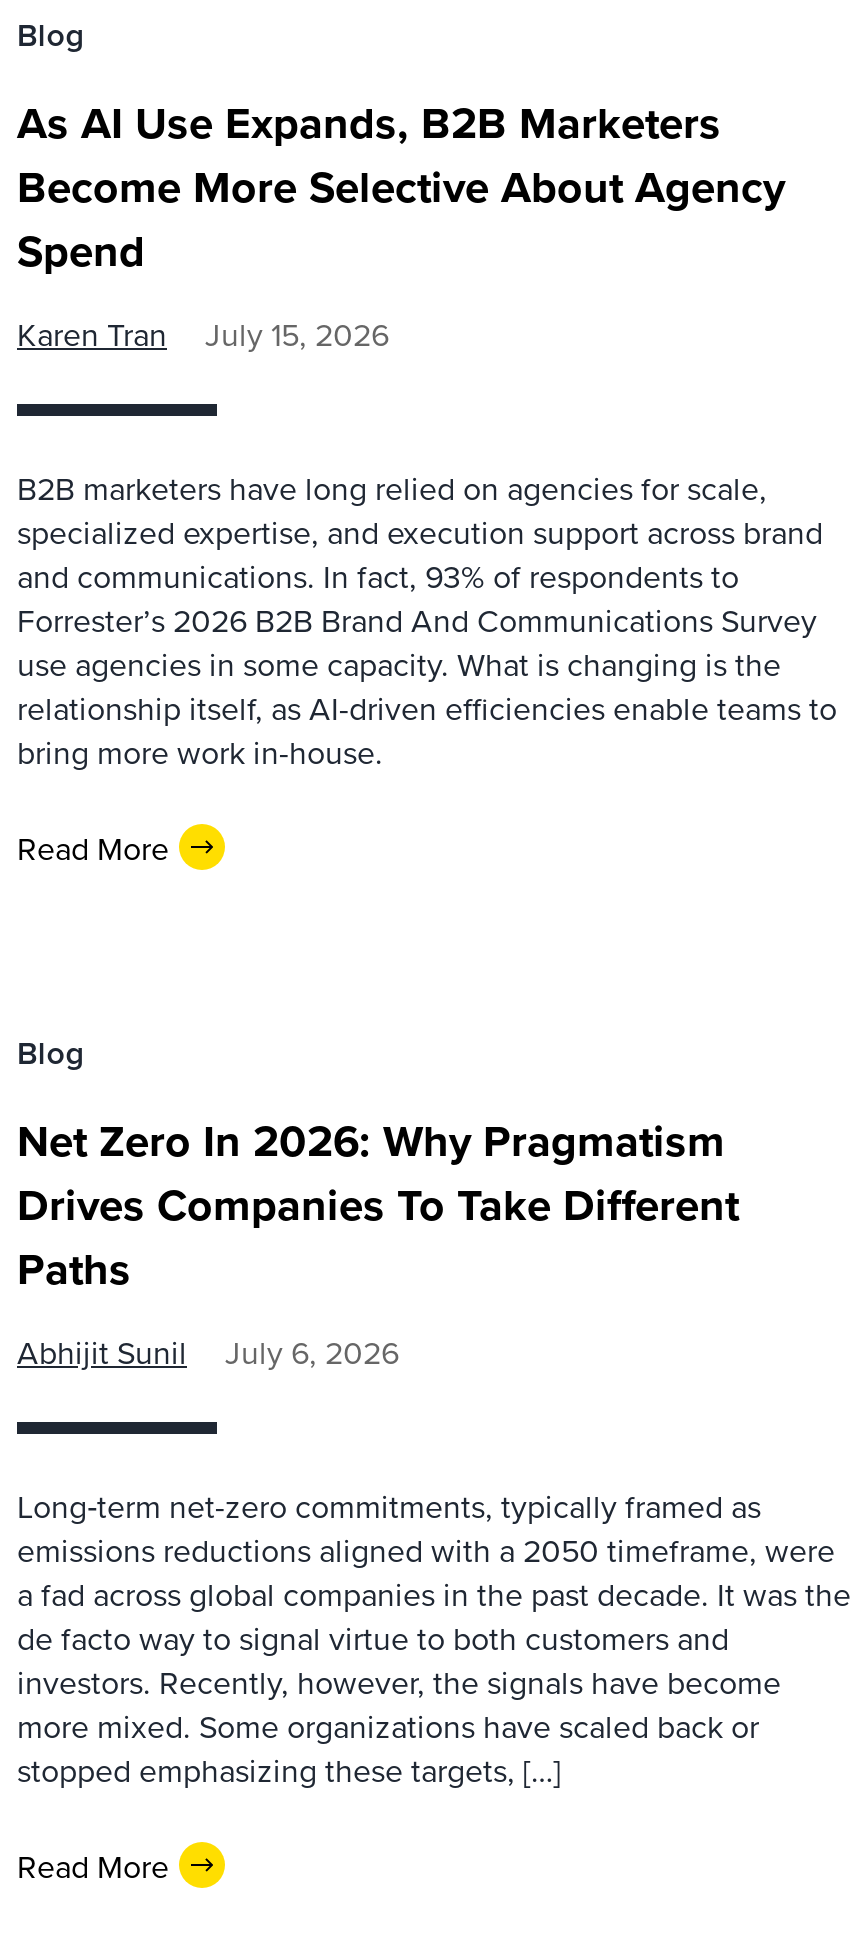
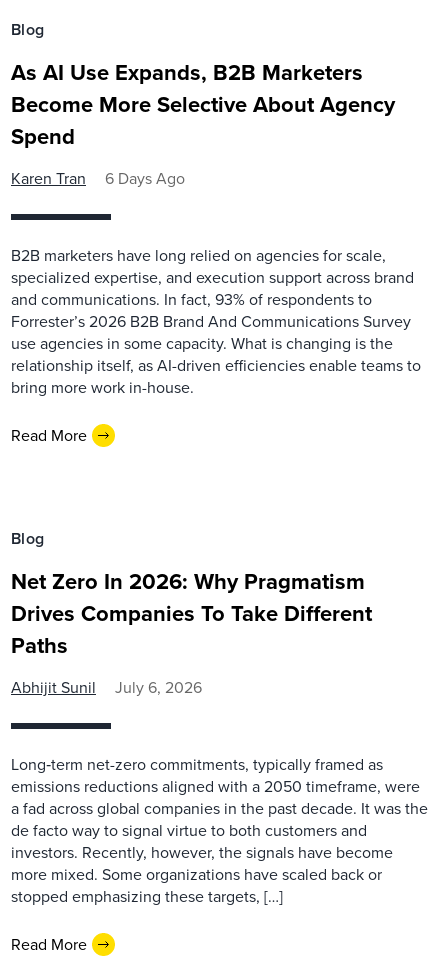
[17,312,389,356] Karen Tran July 15, 2026 -> [11,167,185,190] Karen Tran 6 Days Ago

